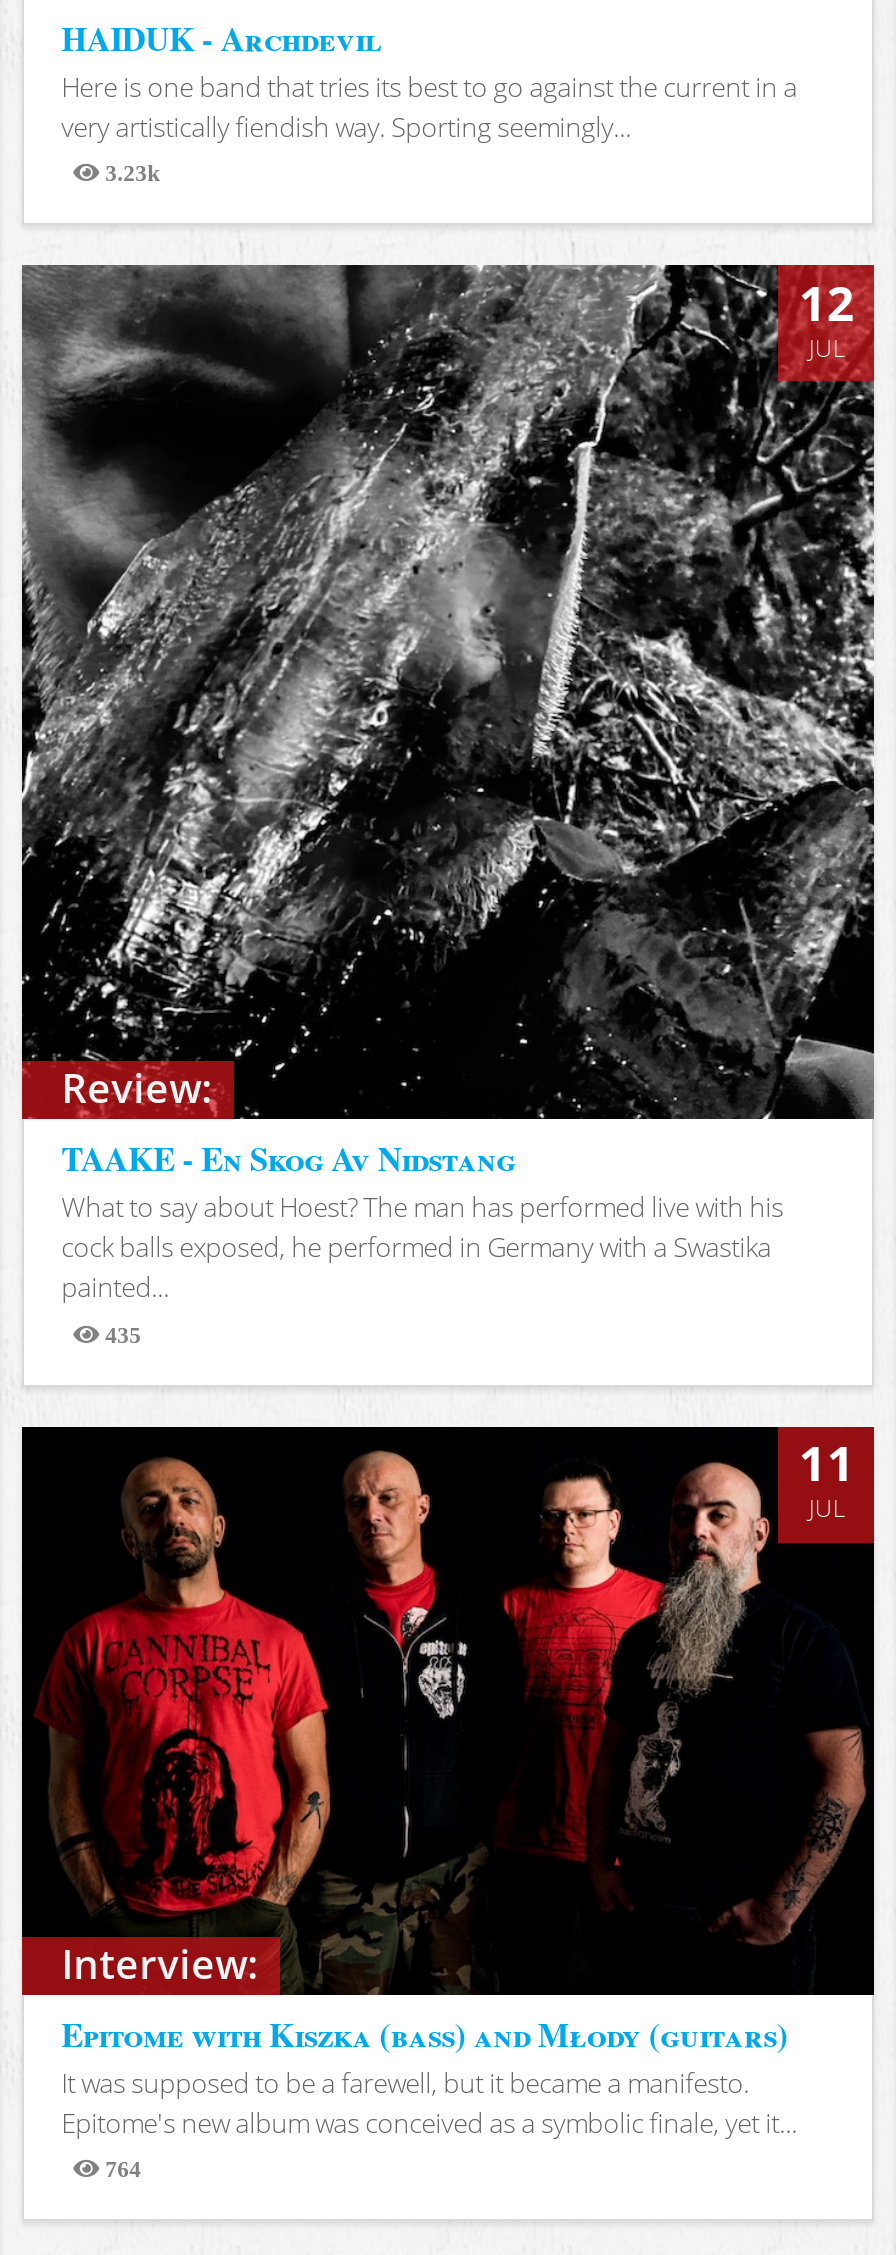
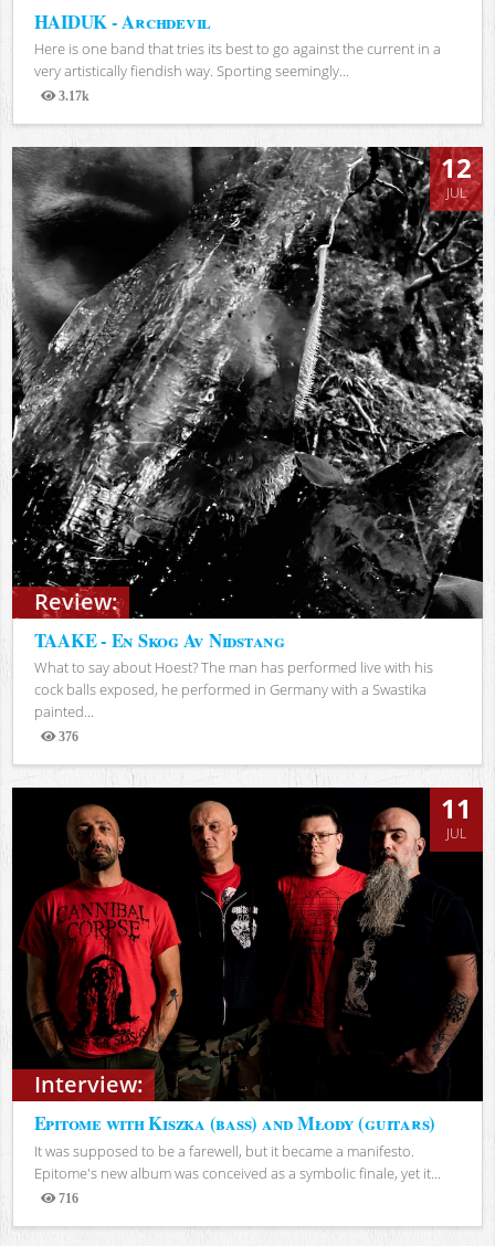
[99,161,161,183] 3.23k -> [55,90,89,102] 3.17k
[99,1322,141,1344] 435 -> [55,731,78,743] 376
[99,2157,141,2179] 764 -> [55,1192,78,1204] 716

